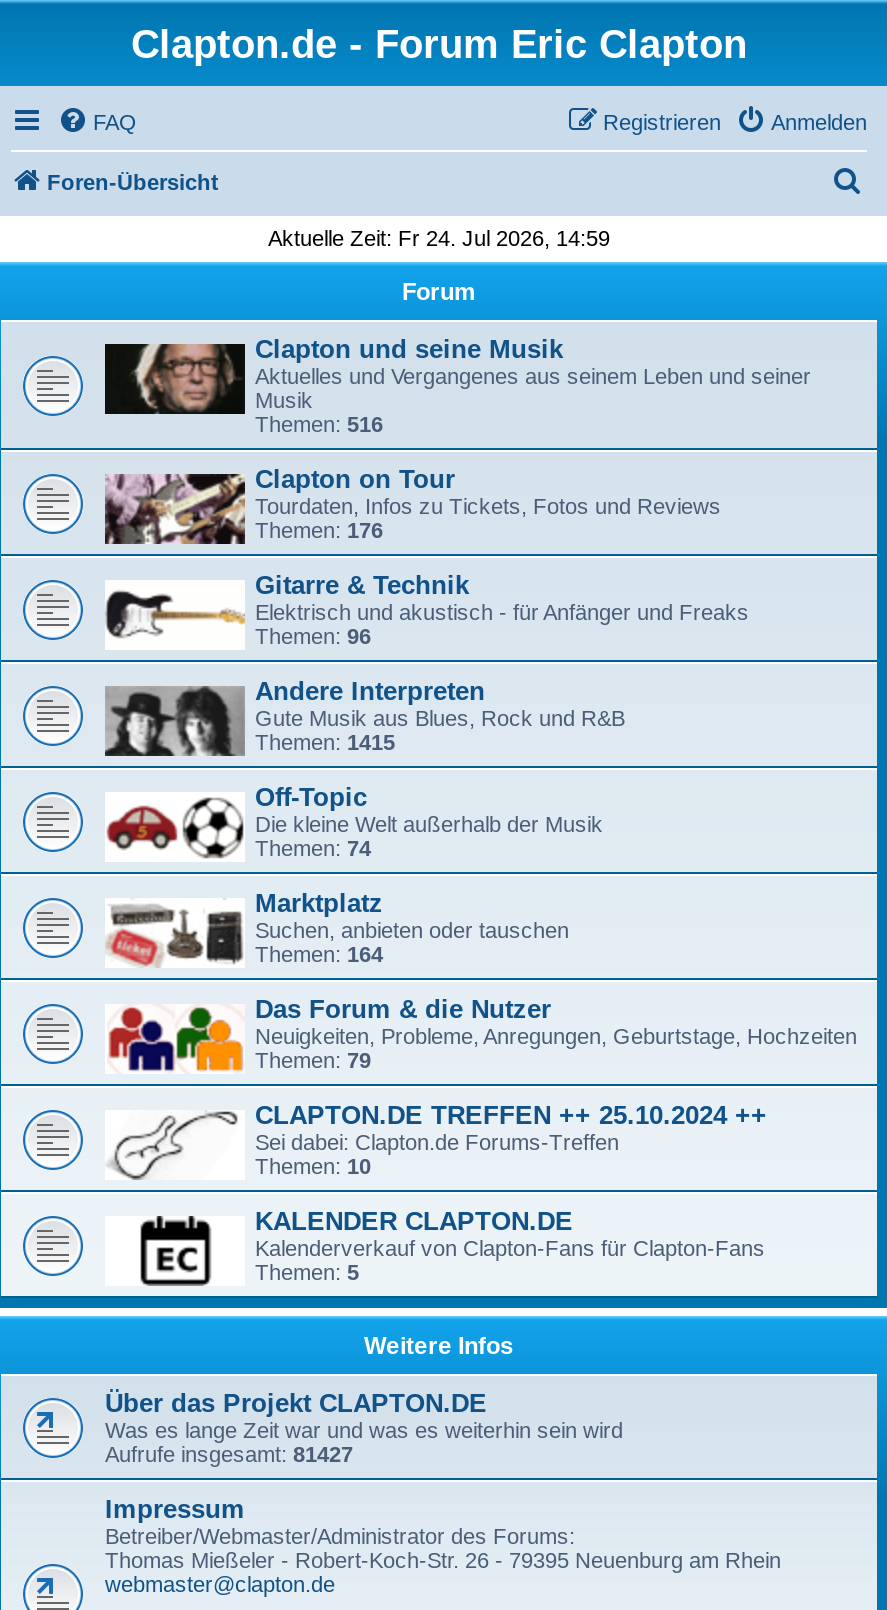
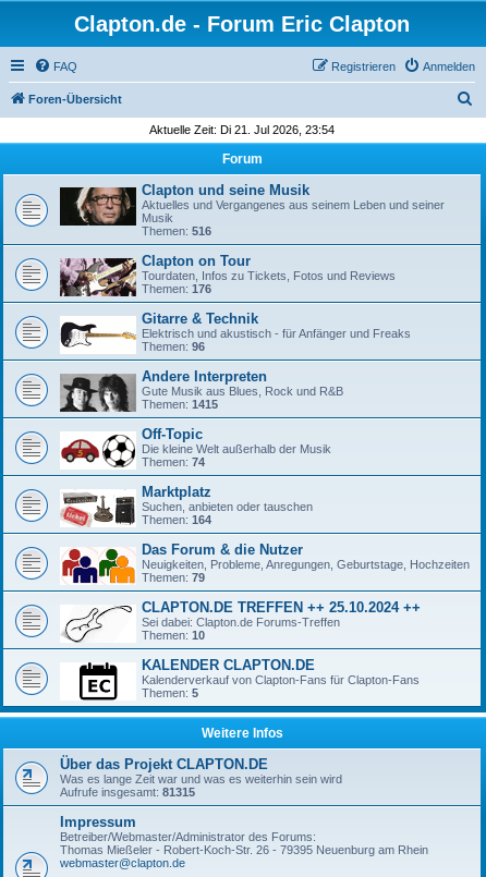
[268,226,610,250] Aktuelle Zeit: Fr 24. Jul 2026, 14:59 -> [149,123,335,136] Aktuelle Zeit: Di 21. Jul 2026, 23:54
[105,1442,353,1466] Aufrufe insgesamt: 81427 -> [60,785,195,799] Aufrufe insgesamt: 81315

